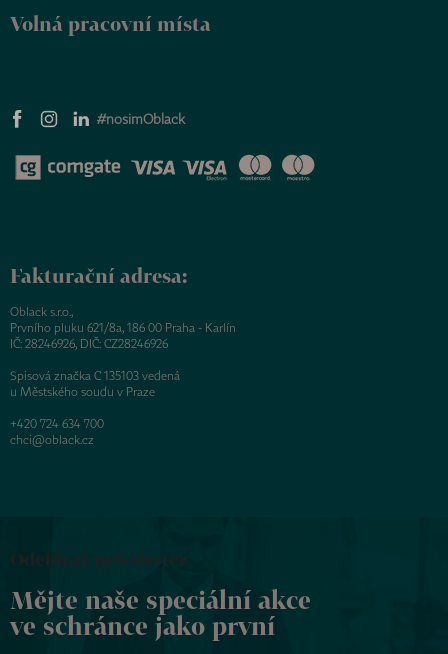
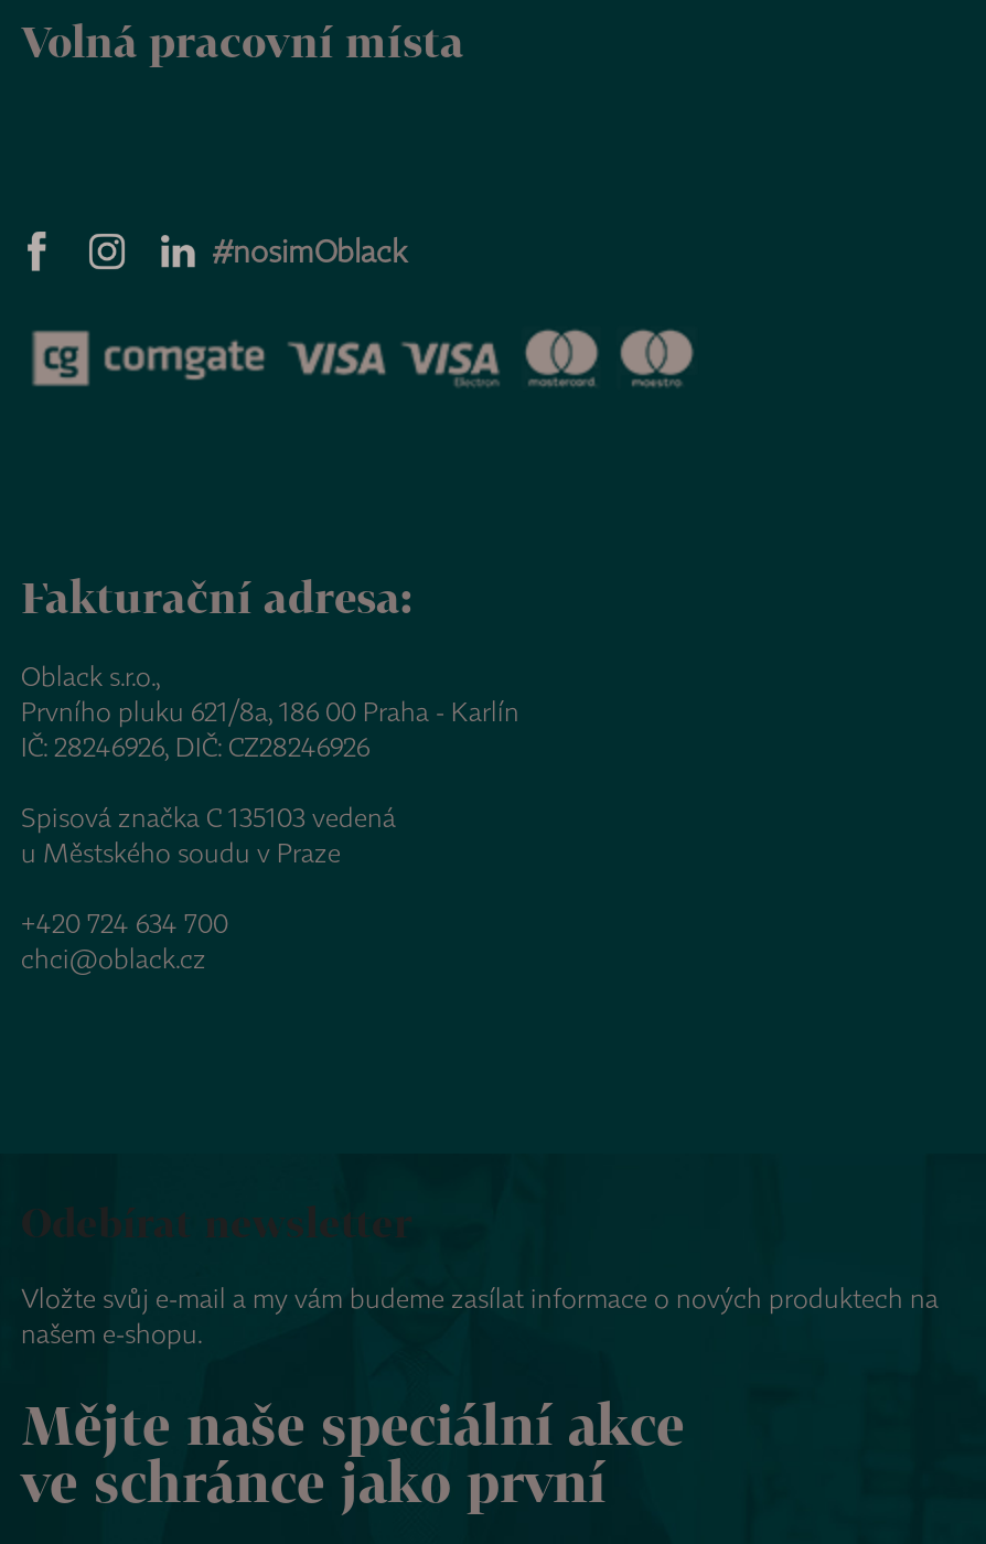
none -> [21,1286,939,1350] Vložte svůj e-mail a my vám budeme zasílat informace o nových produktech na | našem e-shopu.

